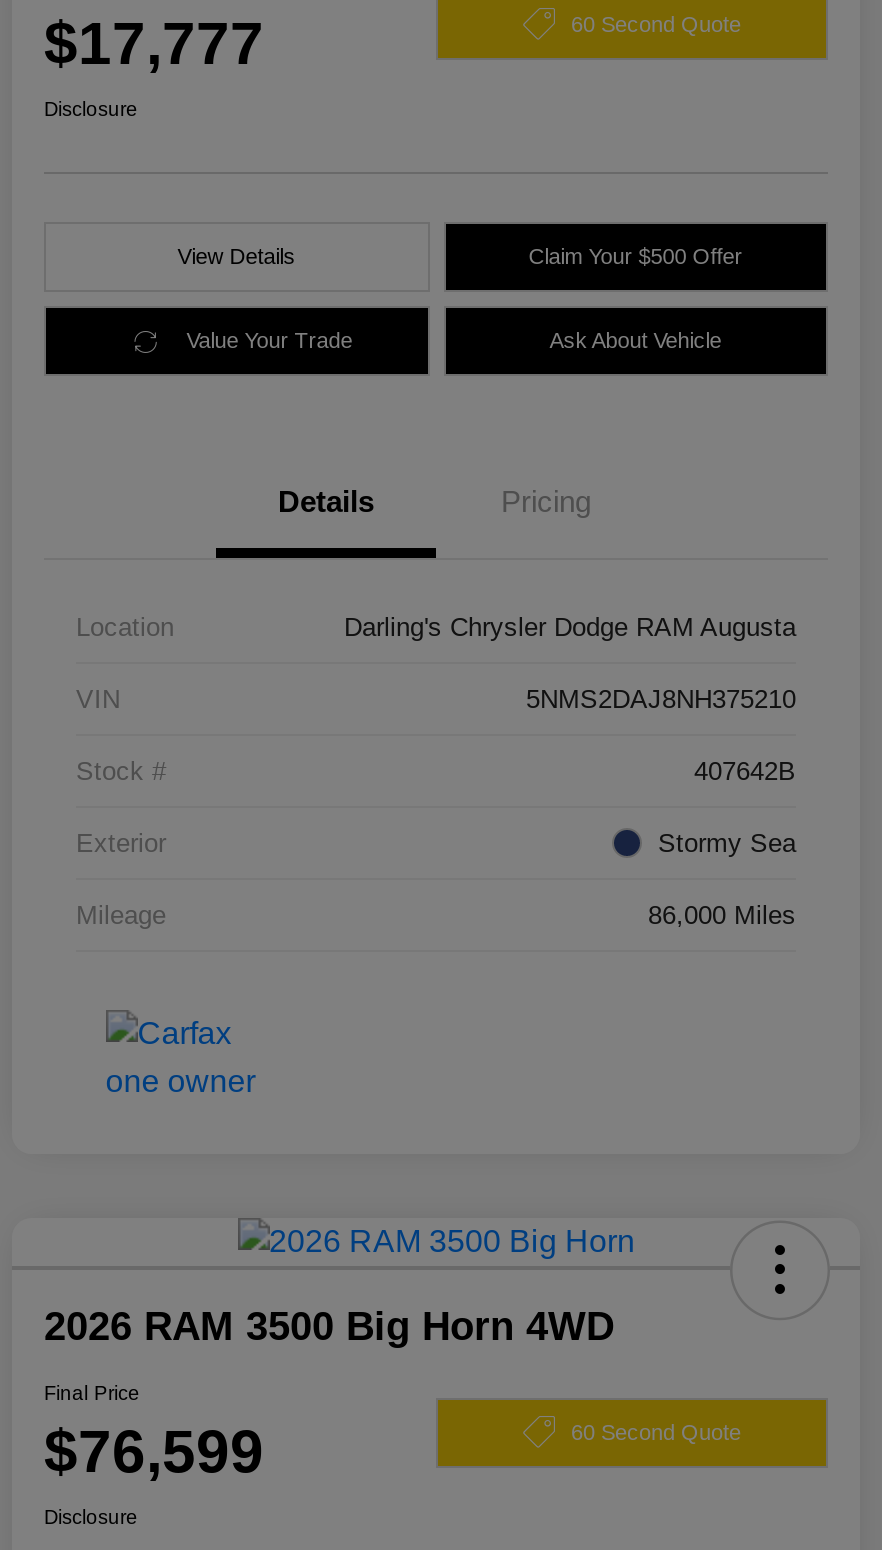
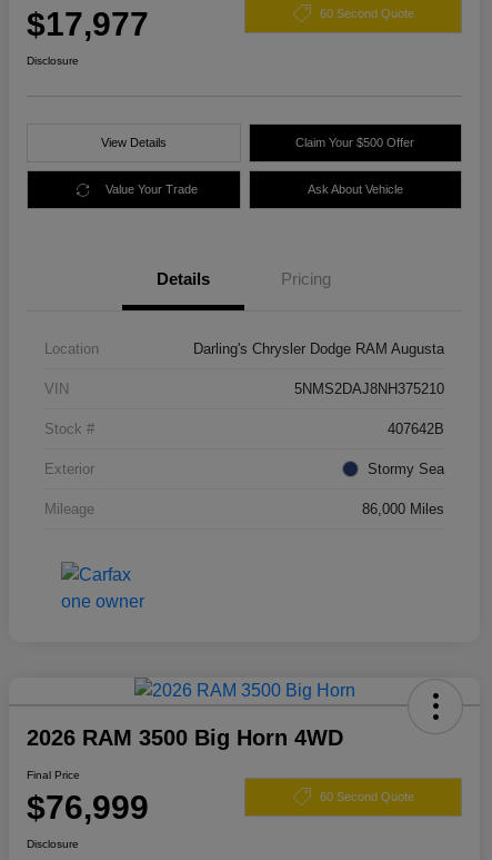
[44,10,264,76] $17,777 -> [27,6,149,42] $17,977
[44,1418,264,1484] $76,599 -> [27,789,149,826] $76,999

